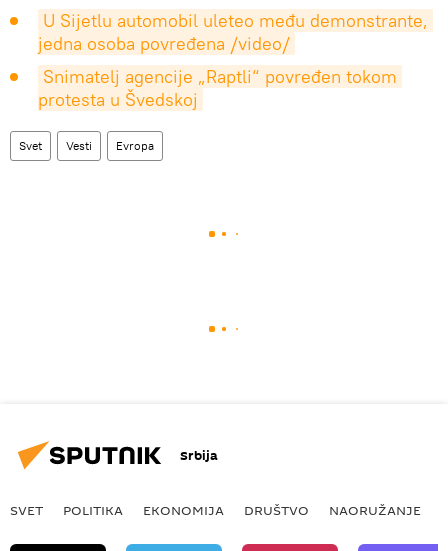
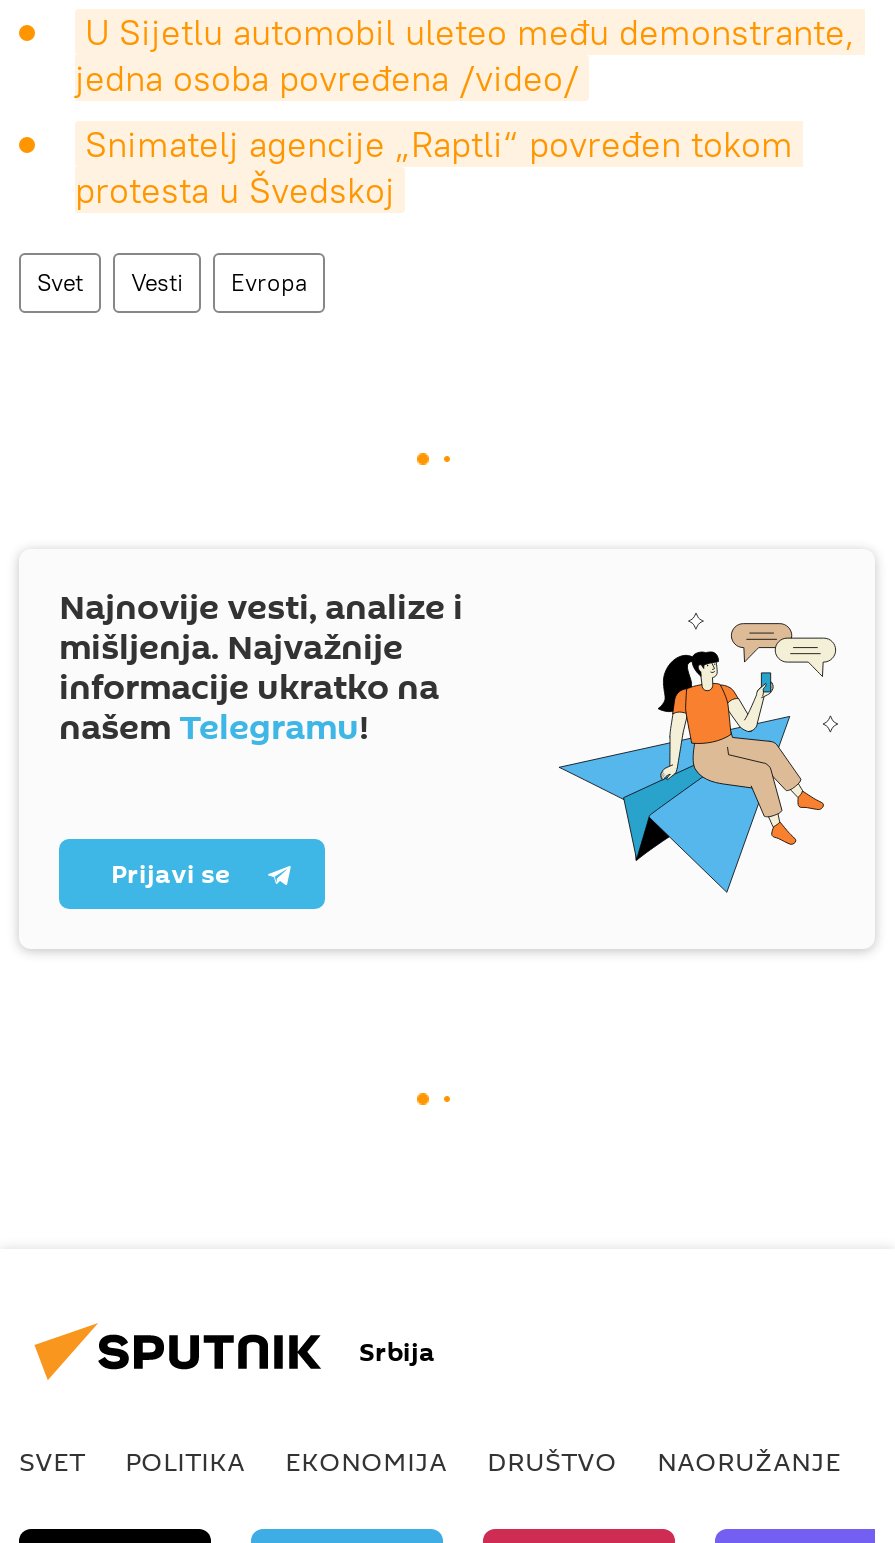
none -> [59,583,463,893] Najnovije vesti, analize i | mišljenja. Najvažnije | informacije ukratko na | našem Telegramu! | Prijavi se
none -> [557,613,839,893] [image]

